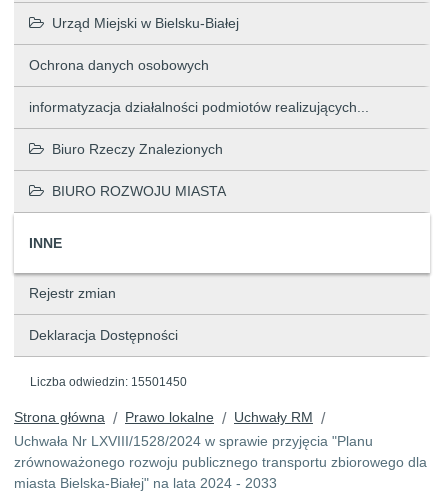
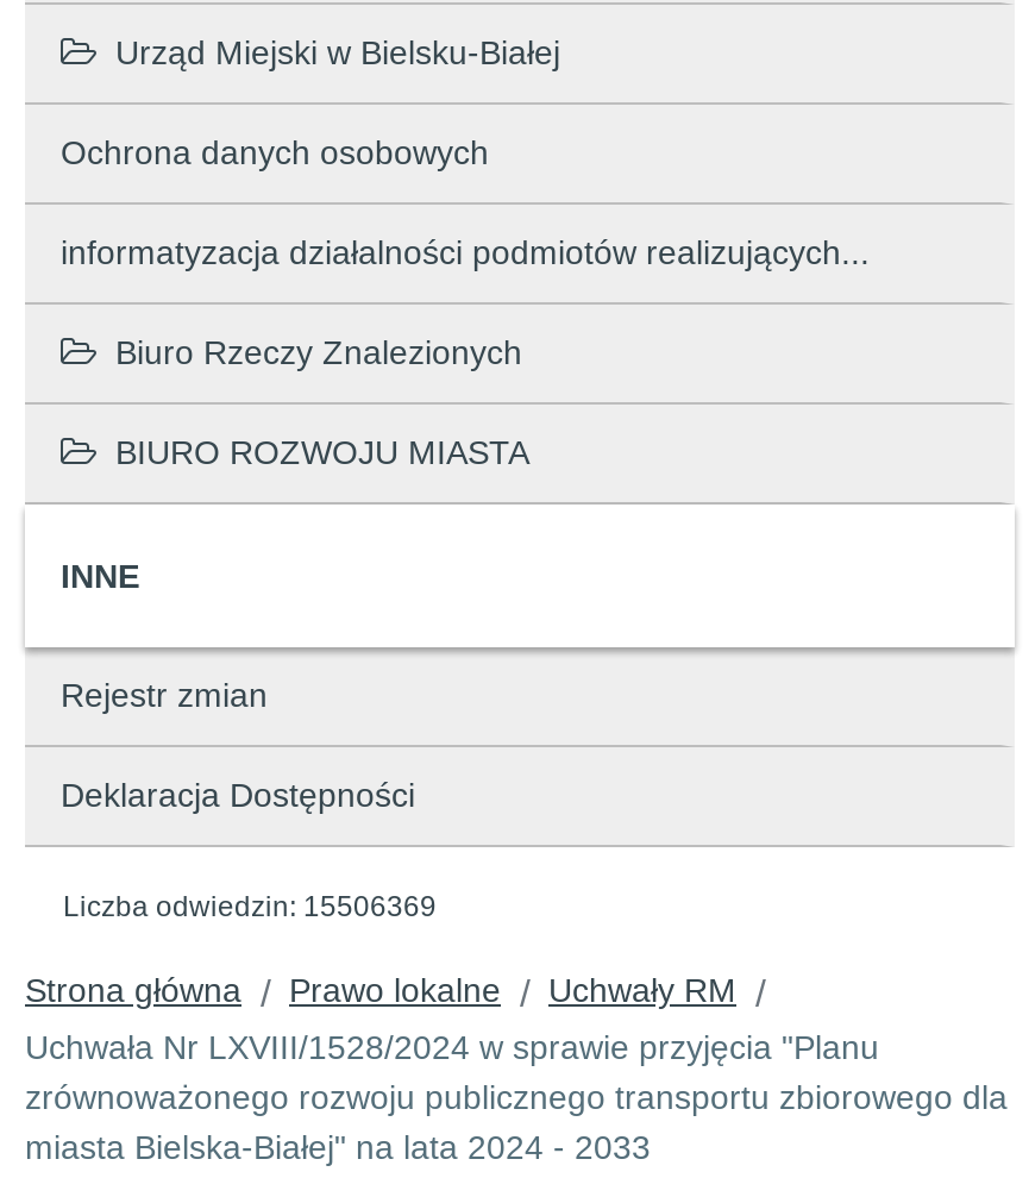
[30,375,187,389] Liczba odwiedzin: 15501450 -> [63,890,437,923] Liczba odwiedzin: 15506369

